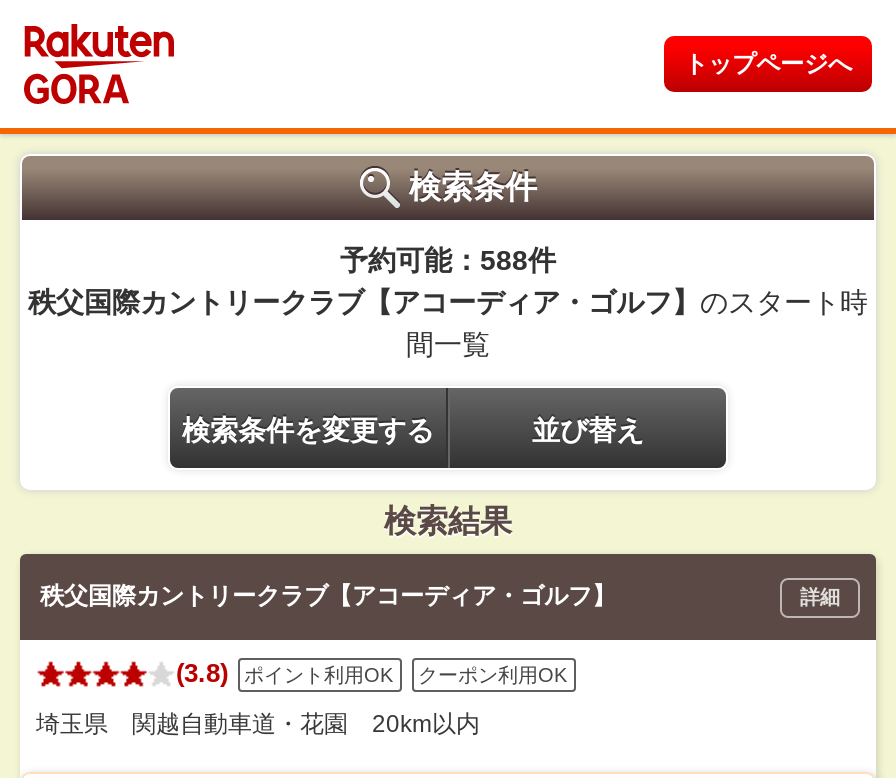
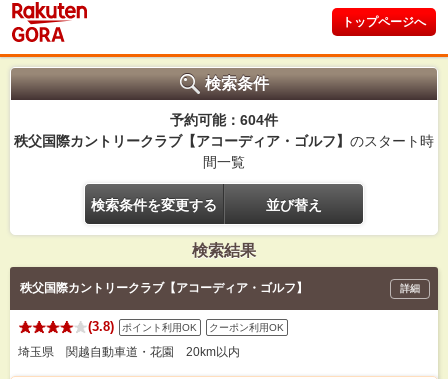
[340,244,556,276] 予約可能：588件 -> [170,112,278,128] 予約可能：604件

